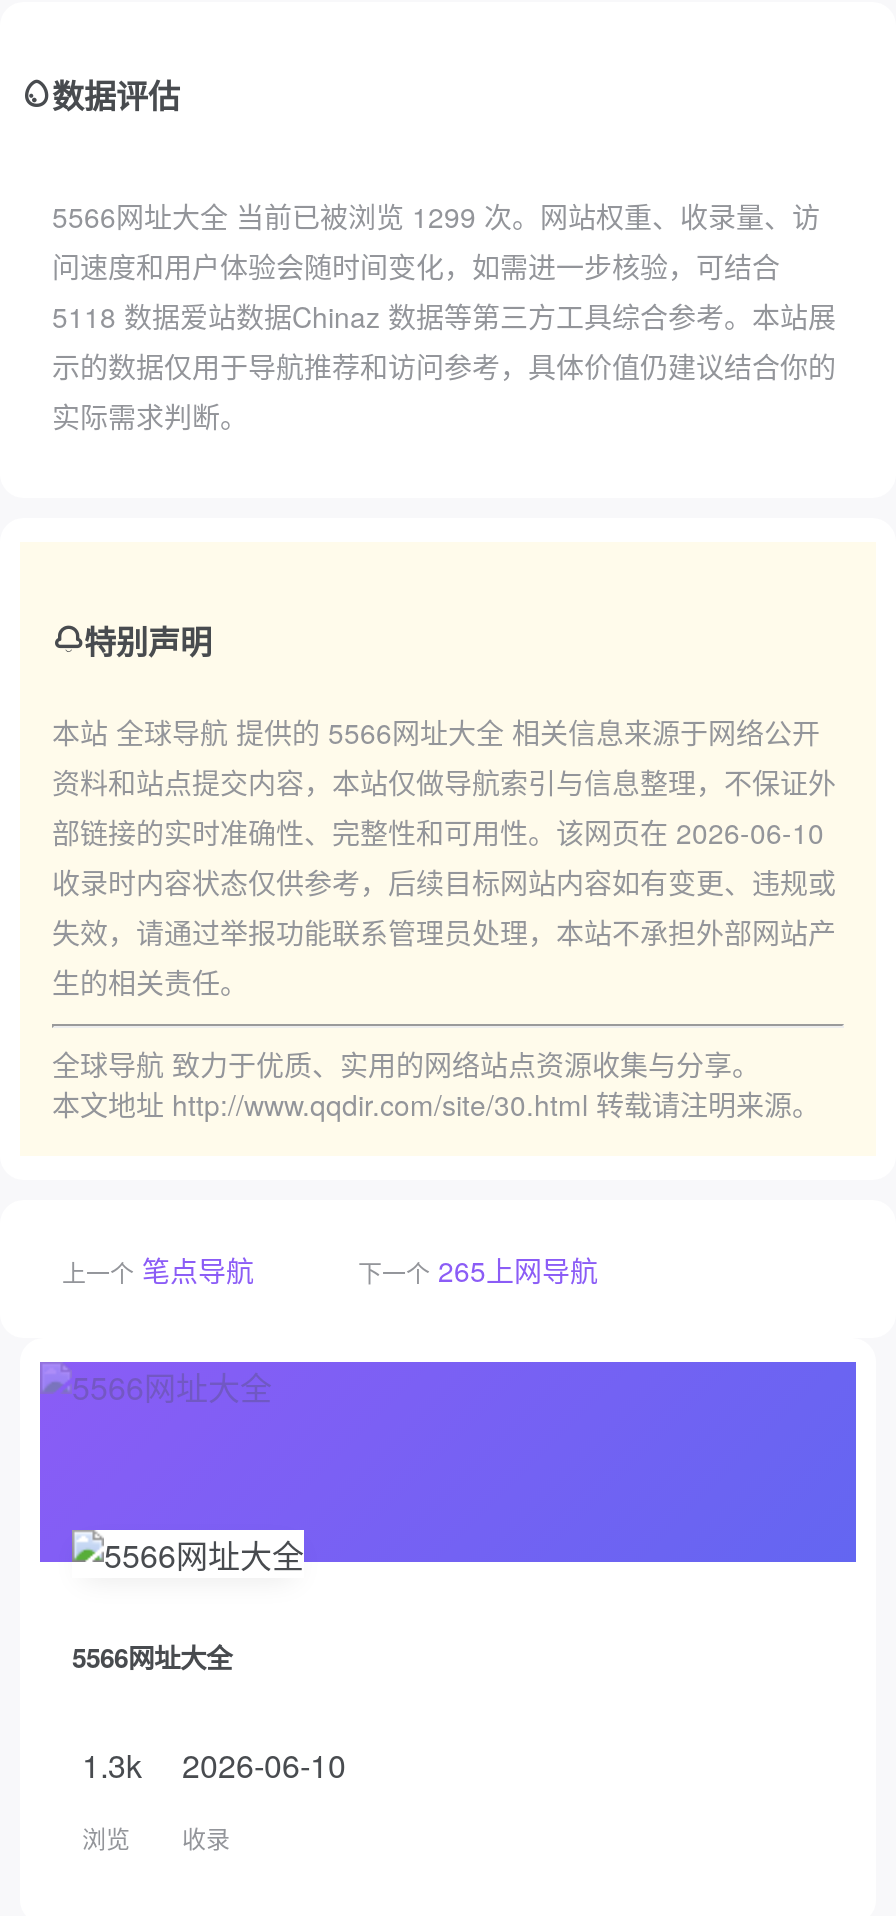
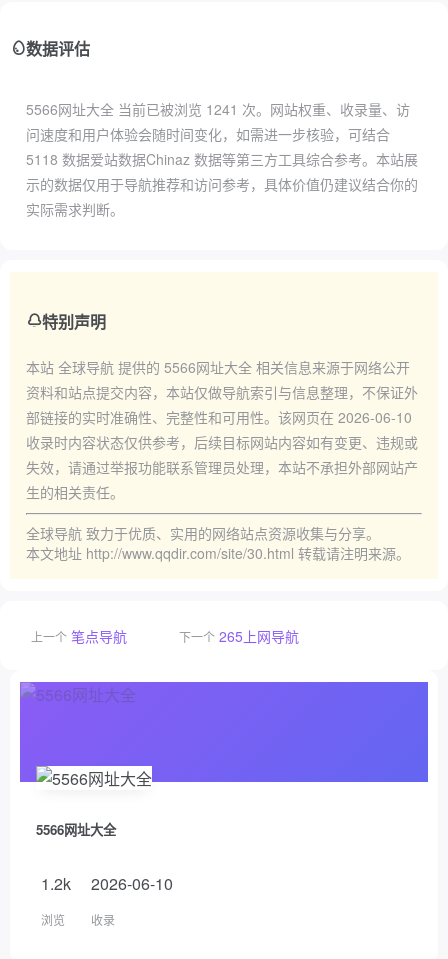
[52,196,820,236] 5566网址大全 当前已被浏览1299次。网站权重、收录量、访 -> [26,99,410,119] 5566网址大全 当前已被浏览1241次。网站权重、收录量、访
[82,1742,346,1788] 1.3k 2026-06-10 -> [41,872,173,895] 1.2k 2026-06-10

